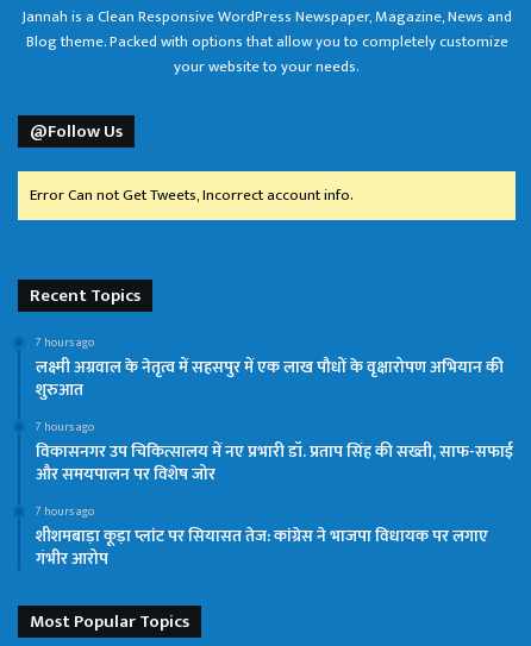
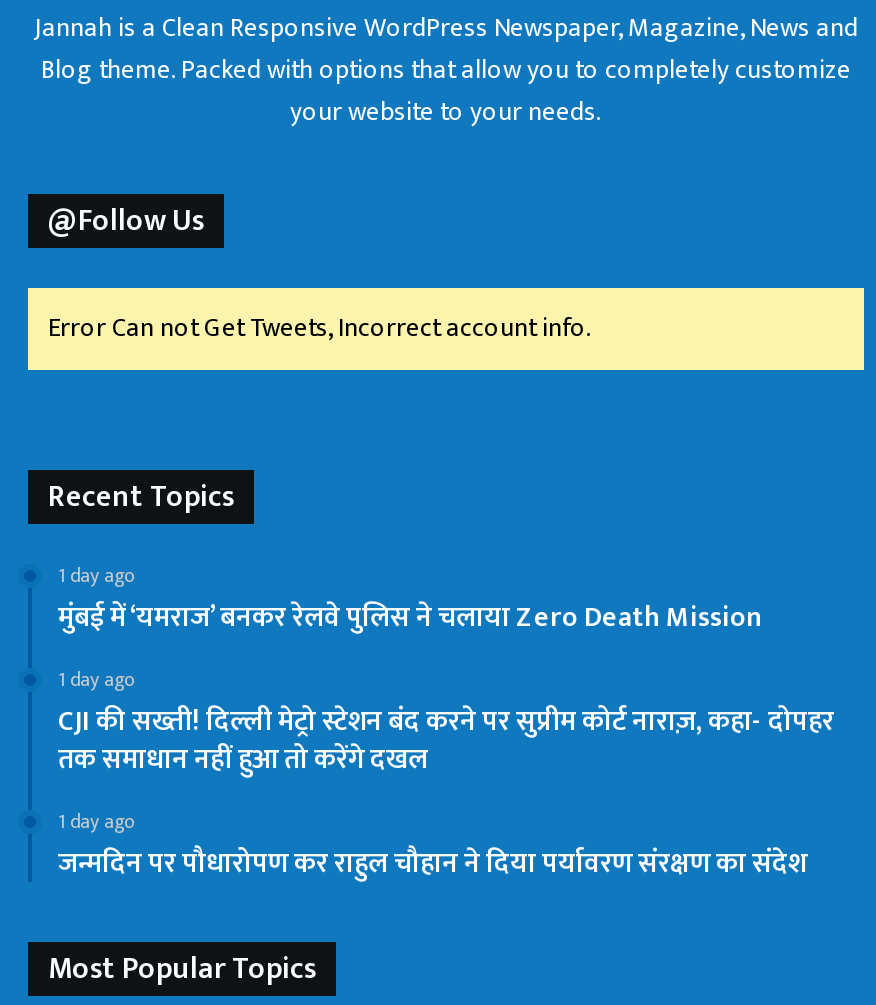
[36,333,504,403] 7 hours ago | लक्ष्मी अग्रवाल के नेतृत्व में सहसपुर में एक लाख पौधों के वृक्षारोपण अभियान की | शुरुआत -> [58,559,762,639] 1 day ago | मुंबई में ‘यमराज’ बनकर रेलवे पुलिस ने चलाया Zero Death Mission
[36,417,513,487] 7 hours ago | विकासनगर उप चिकित्सालय में नए प्रभारी डॉ. प्रताप सिंह की सख्ती, साफ-सफाई | और समयपालन पर विशेष जोर -> [58,663,834,781] 1 day ago | CJI की सख्ती! दिल्ली मेट्रो स्टेशन बंद करने पर सुप्रीम कोर्ट नाराज़, कहा- दोपहर | तक समाधान नहीं हुआ तो करेंगे दखल
[36,502,488,572] 7 hours ago | शीशमबाड़ा कूड़ा प्लांट पर सियासत तेज: कांग्रेस ने भाजपा विधायक पर लगाए | गंभीर आरोप -> [58,805,806,885] 1 day ago | जन्मदिन पर पौधारोपण कर राहुल चौहान ने दिया पर्यावरण संरक्षण का संदेश

